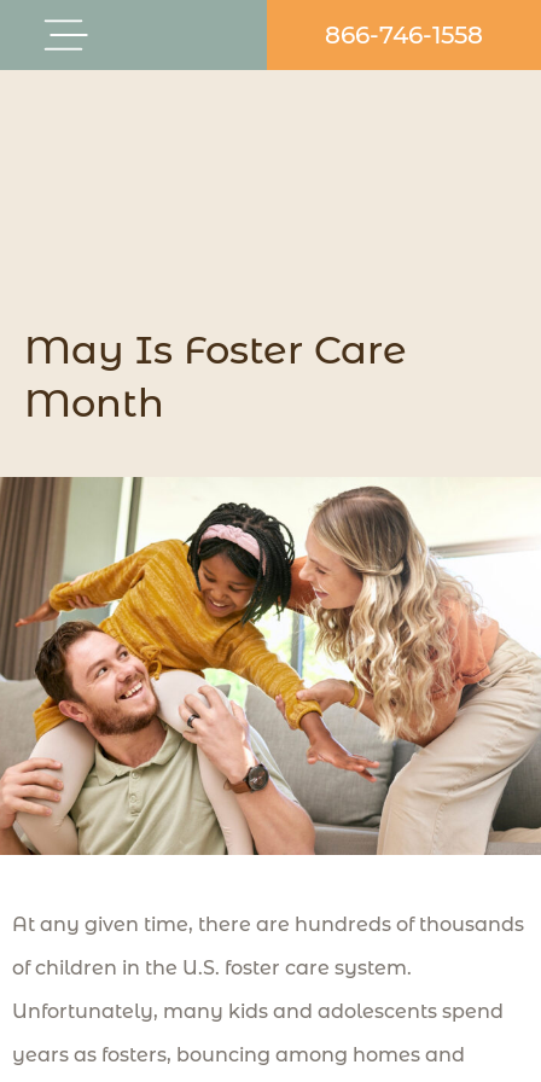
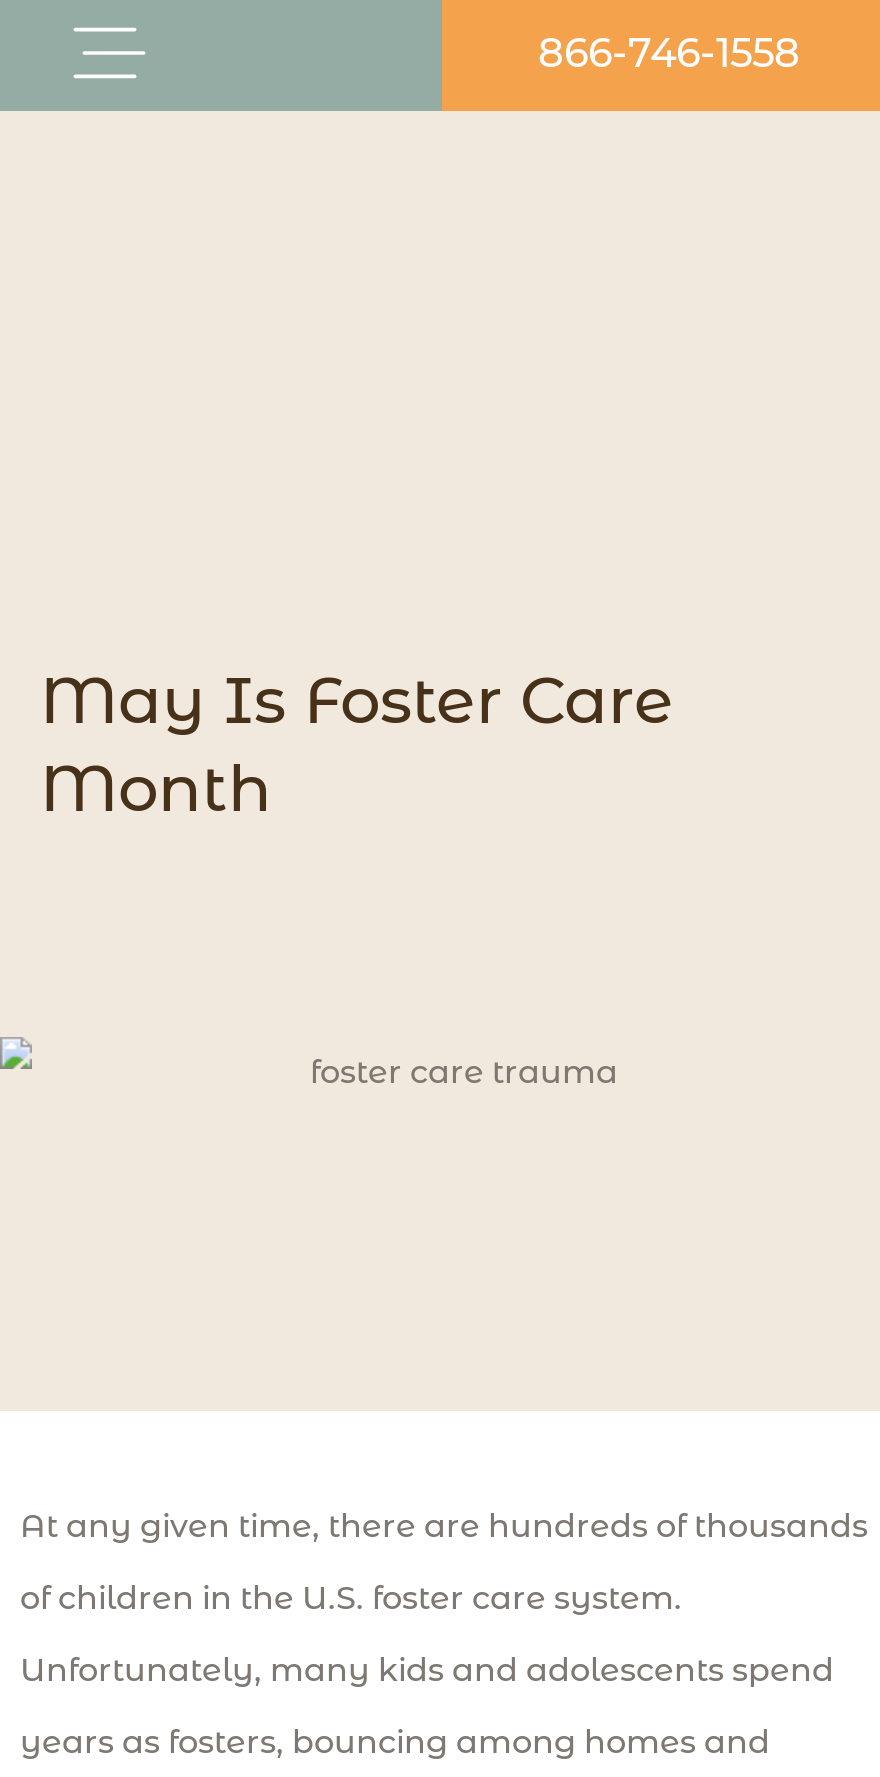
moved [24,326,407,426] -> [40,660,674,826]: May Is Foster Care | Month
[4,476,537,856] [image] -> none

